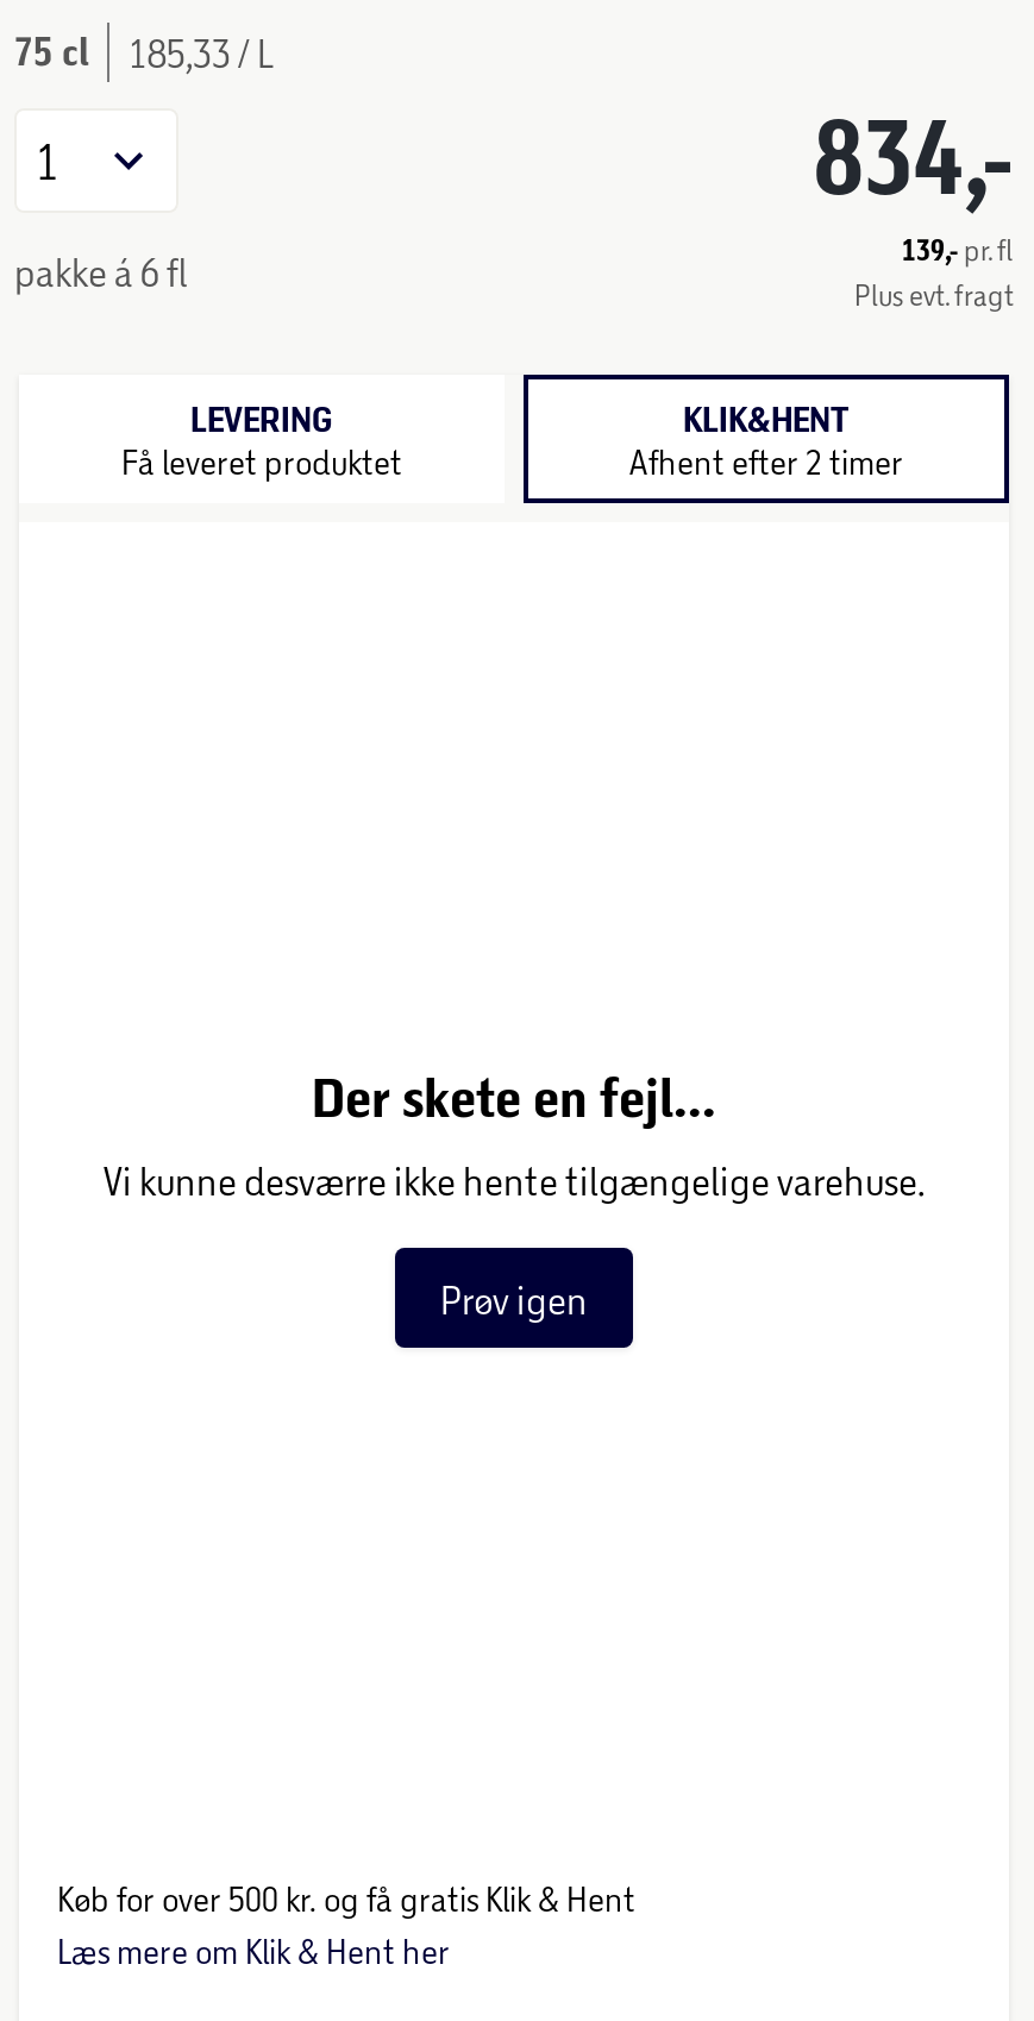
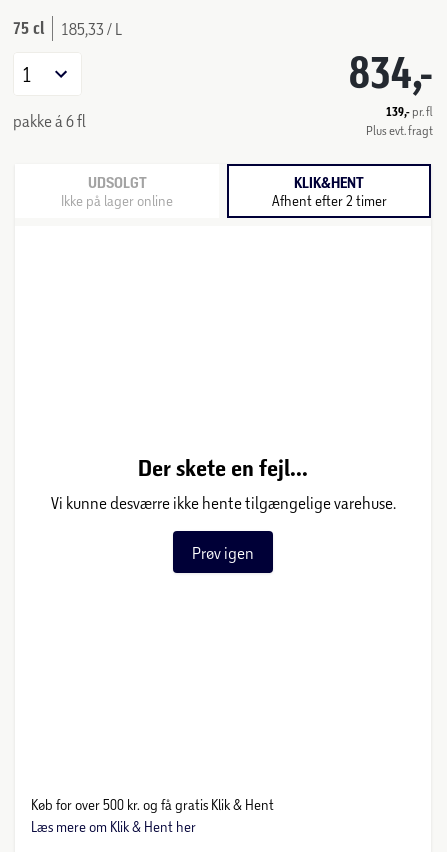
[121,397,402,481] LEVERING | Få leveret produktet -> [61,173,173,208] UDSOLGT | Ikke på lager online

